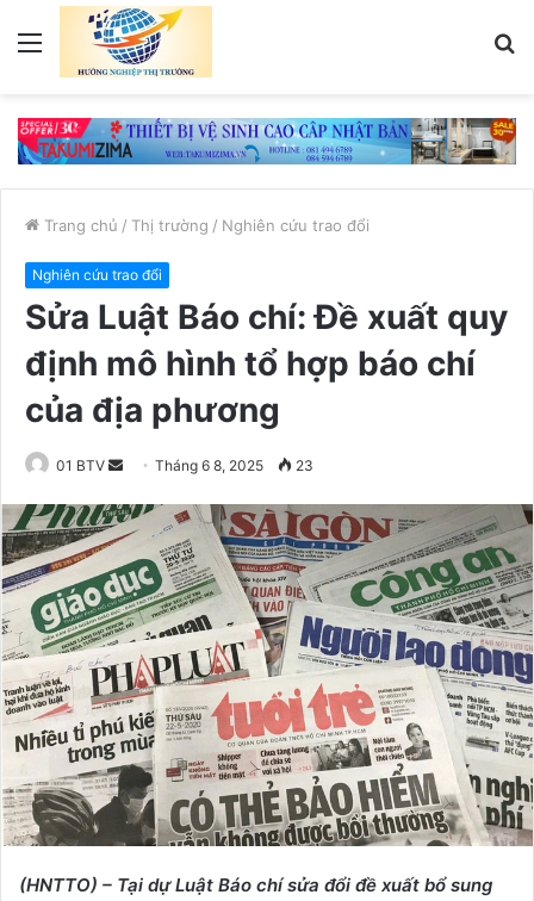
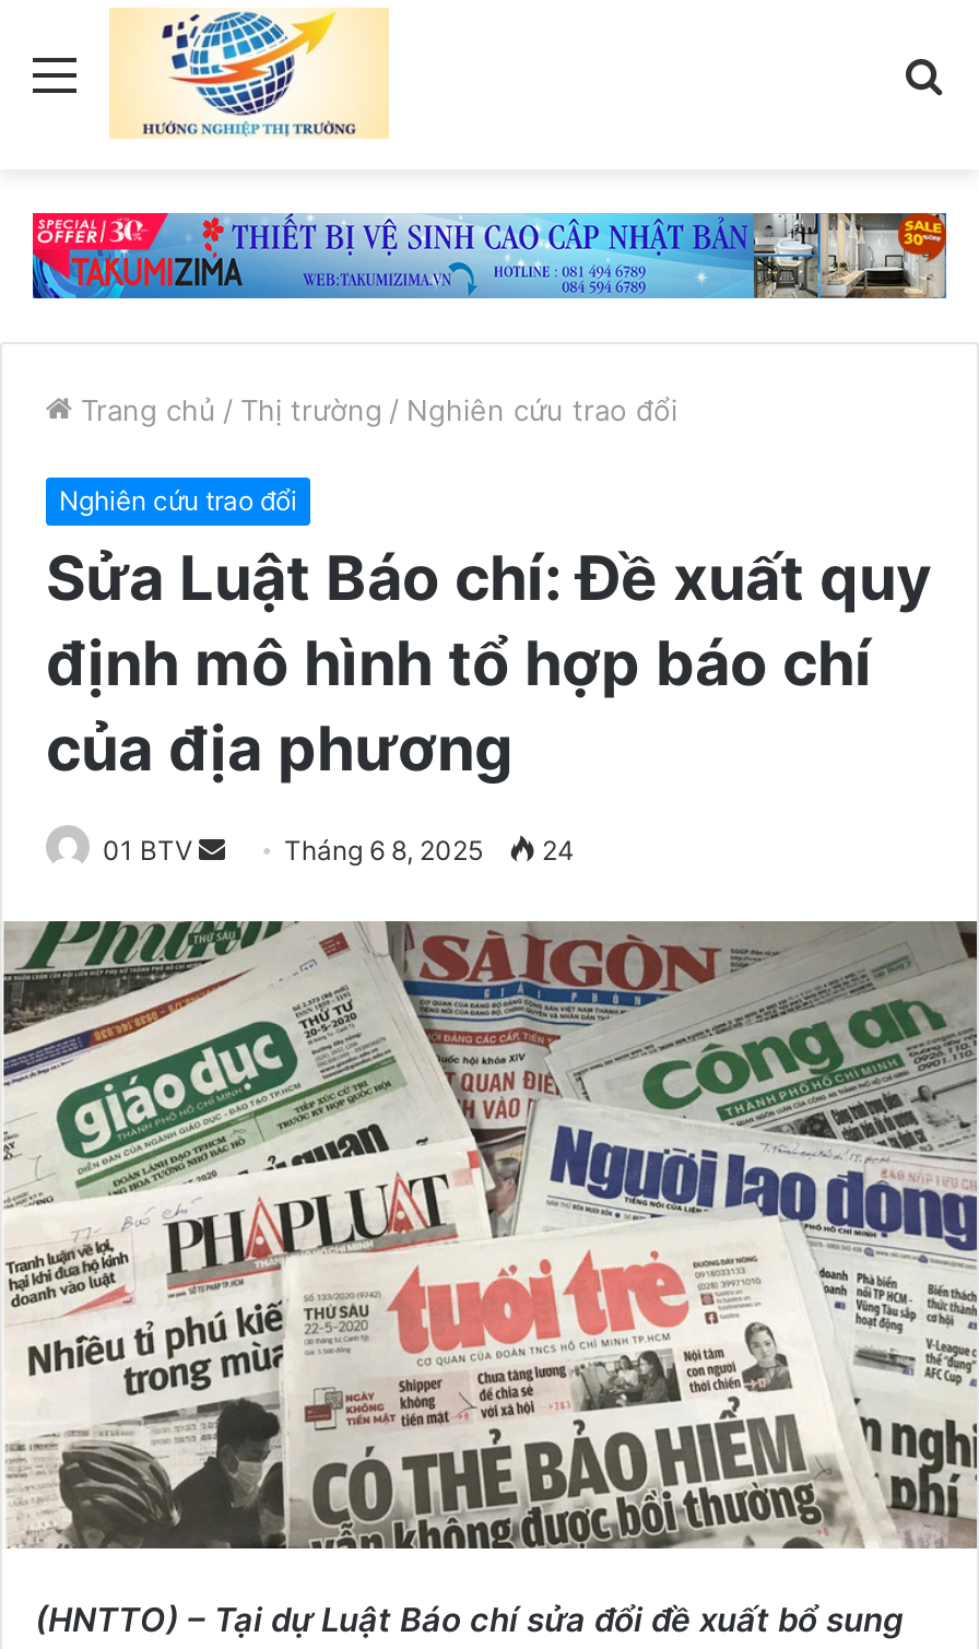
[292,456,313,474] 23 -> [535,833,575,866] 24

